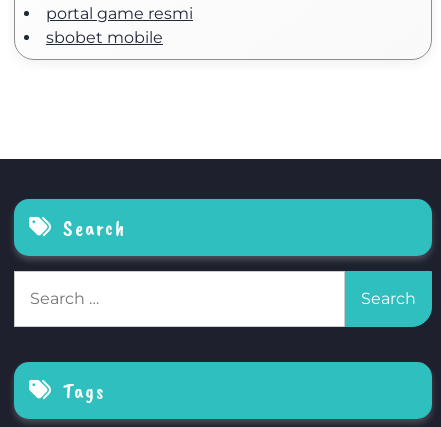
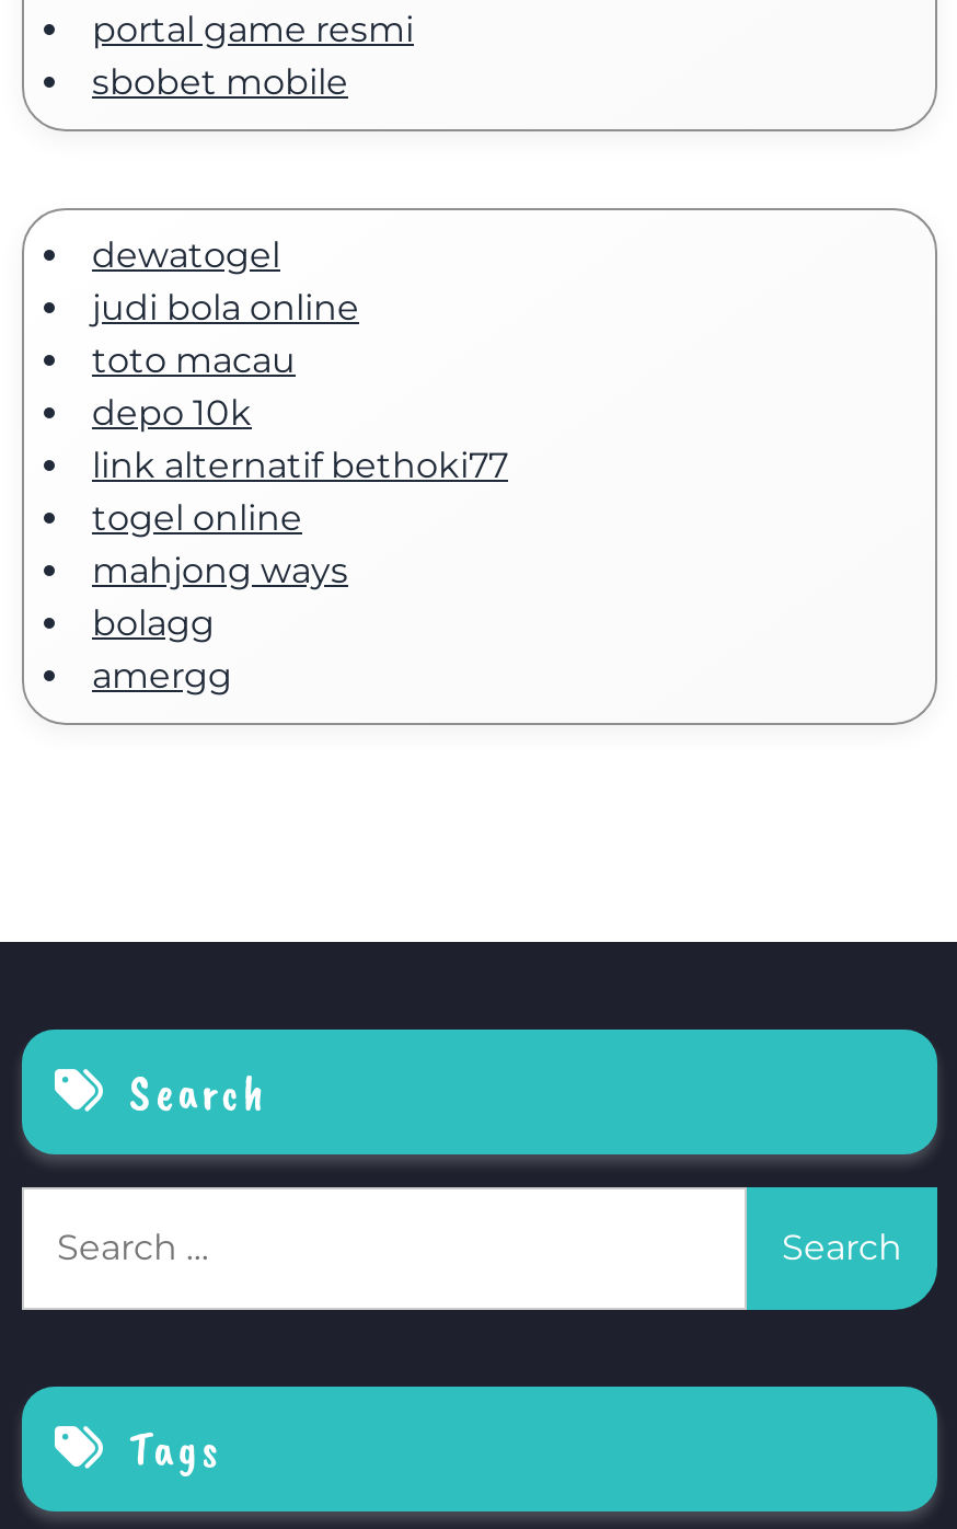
none -> [92,233,508,695] dewatogel | judi bola online | toto macau | depo 10k | link alternatif bethoki77 | togel online | mahjong ways | bolagg | amergg

